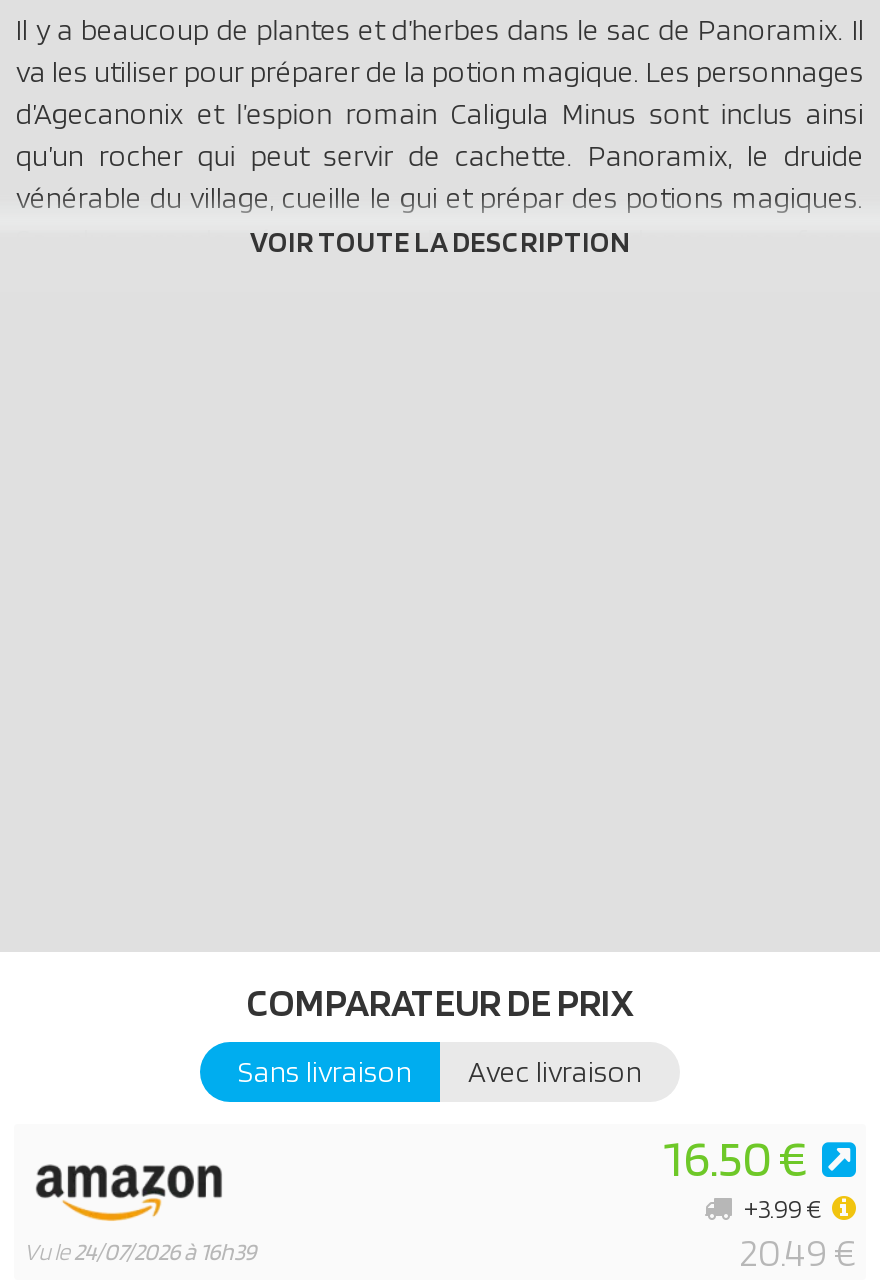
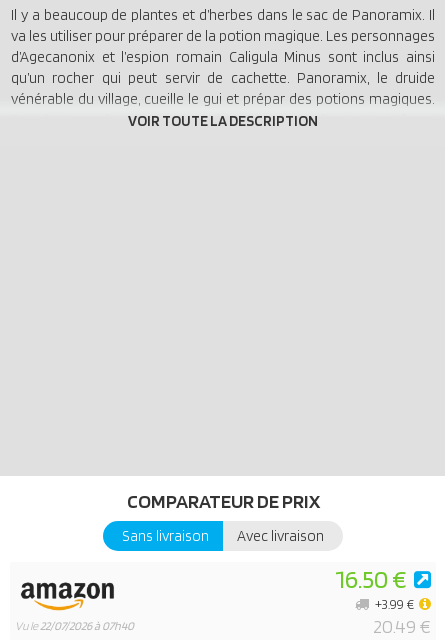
[24,1236,256,1266] Vu le24/07/2026 à 16h39 -> [15,618,134,633] Vu le22/07/2026 à 07h40

